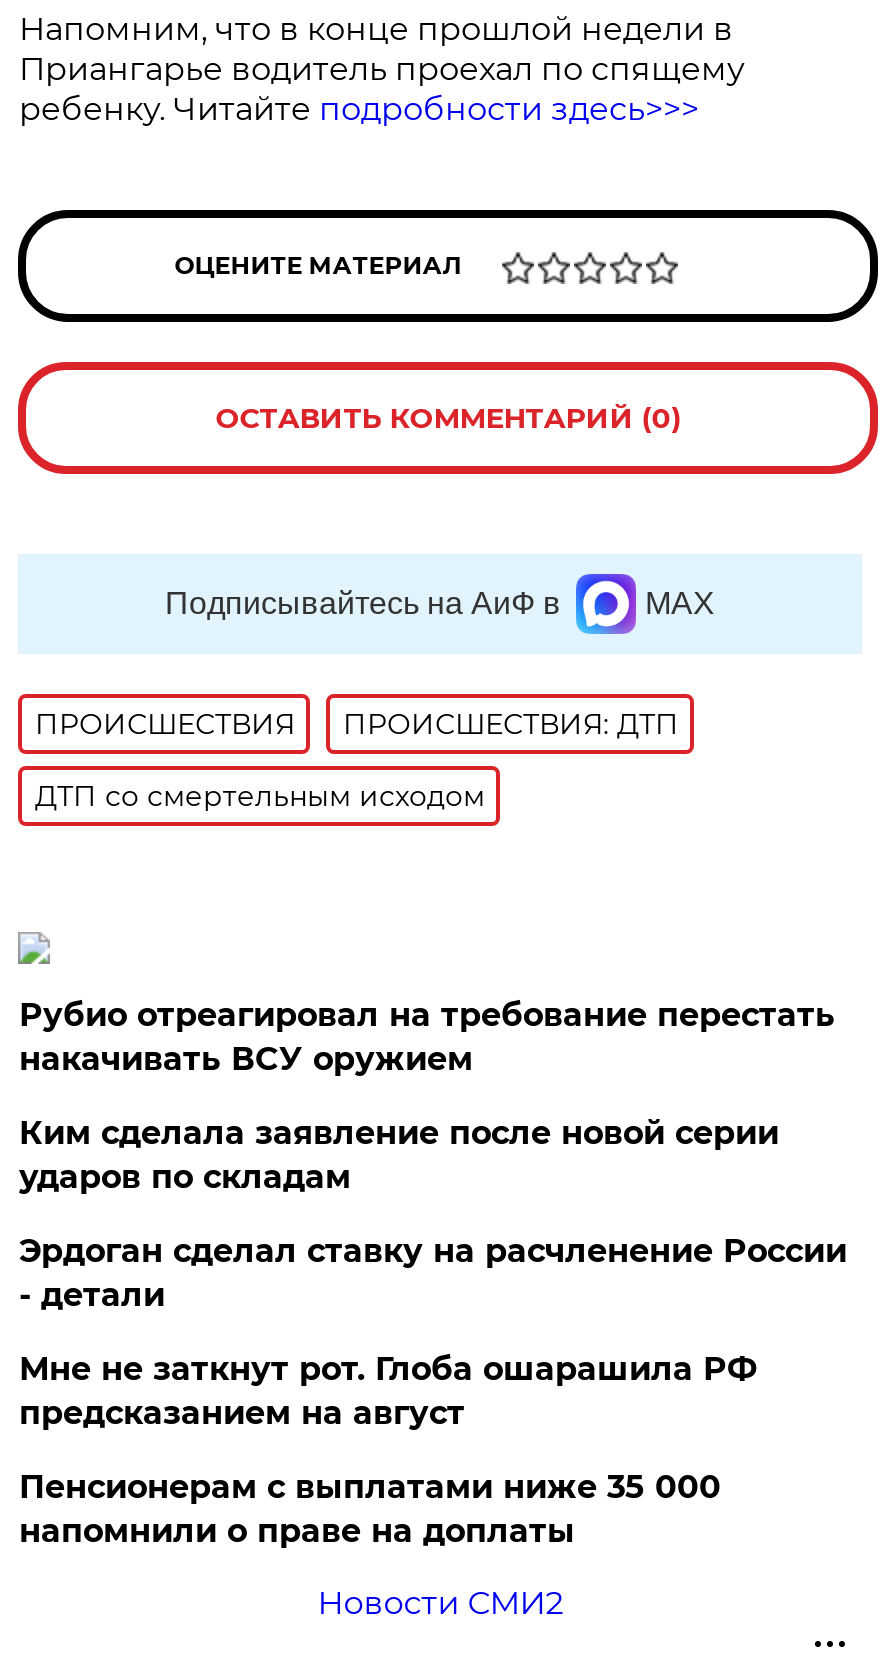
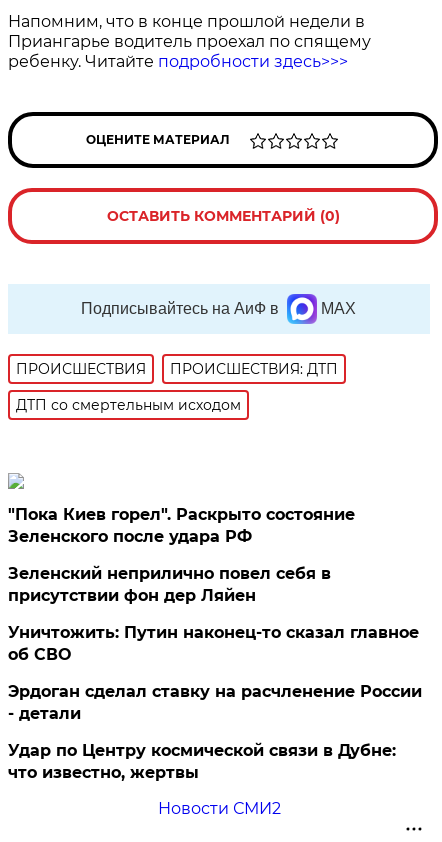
[19,996,835,1196] Рубио отреагировал на требование перестать | накачивать ВСУ оружием | Ким сделала заявление после новой серии | ударов по складам -> [8,505,419,664] "Пока Киев горел". Раскрыто состояние | Зеленского после удара РФ | Зеленский неприлично повел cебя в | присутствии фон дер Ляйен | Уничтожить: Путин наконец-то сказал главное | об СВО
moved [19,1232,847,1314] -> [8,682,422,723]: Эрдоган сделал ставку на расчленение России | - детали
[19,1350,757,1550] Мне не заткнут рот. Глоба ошарашила РФ | предсказанием на август | Пенсионерам с выплатами ниже 35 000 | напомнили о праве на доплаты -> [8,741,396,782] Удар по Центру космической связи в Дубне: | что известно, жертвы

